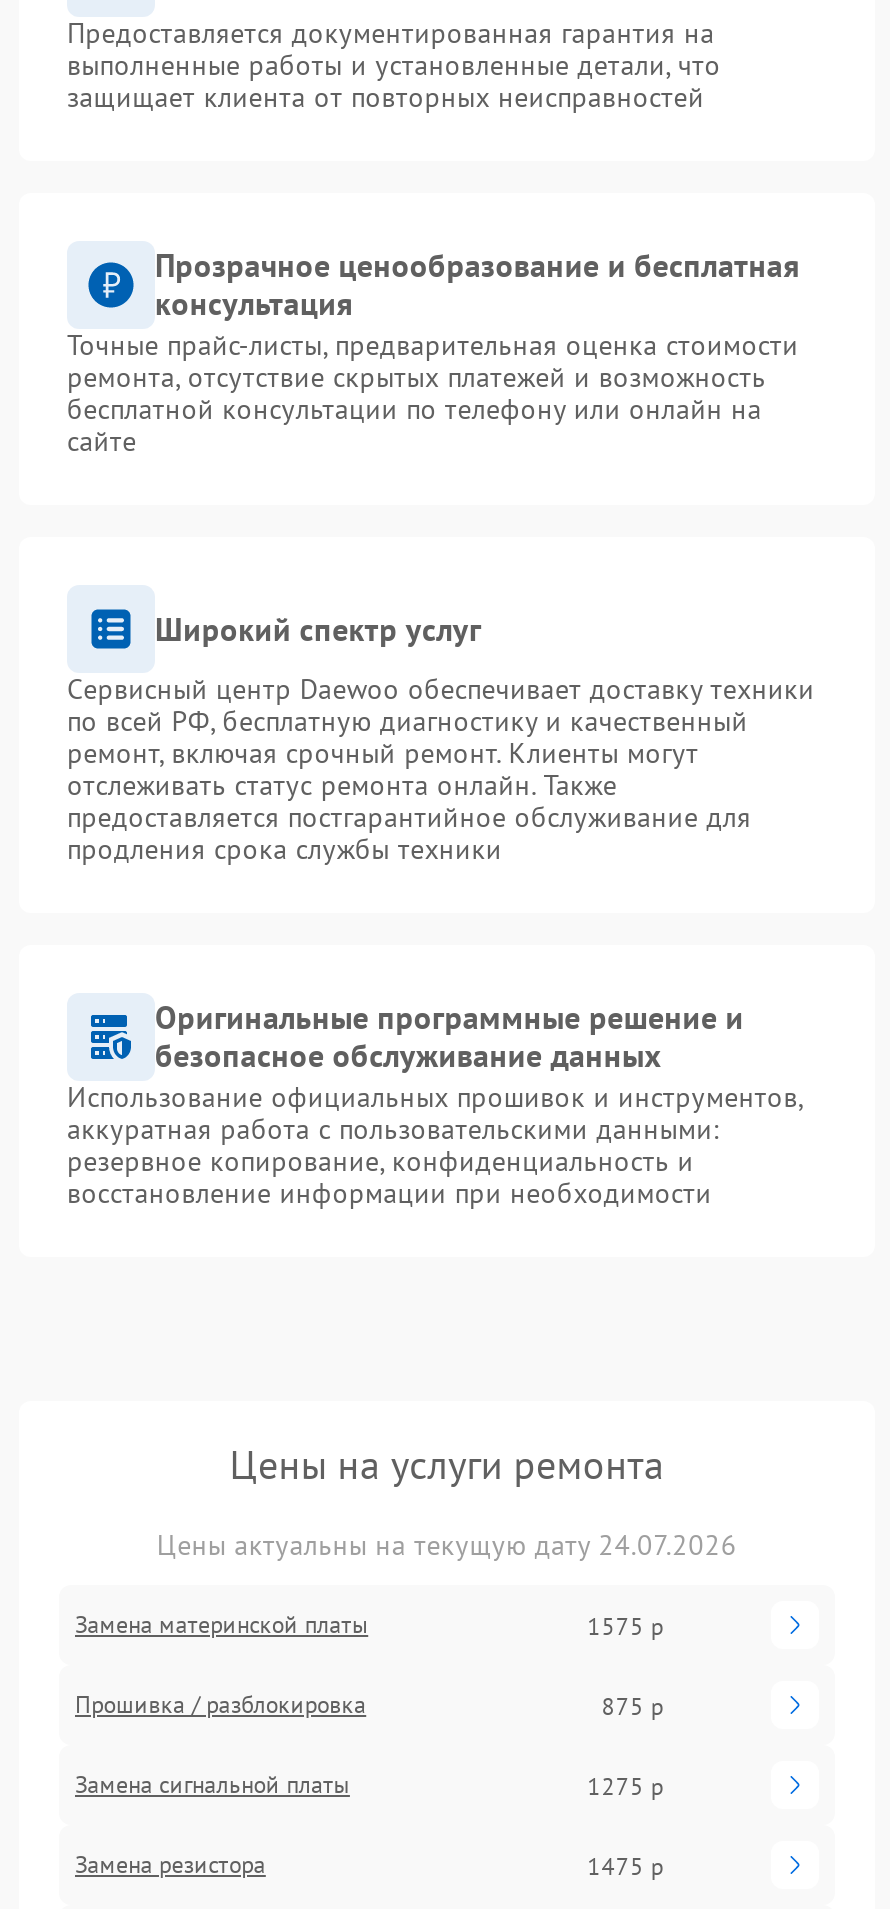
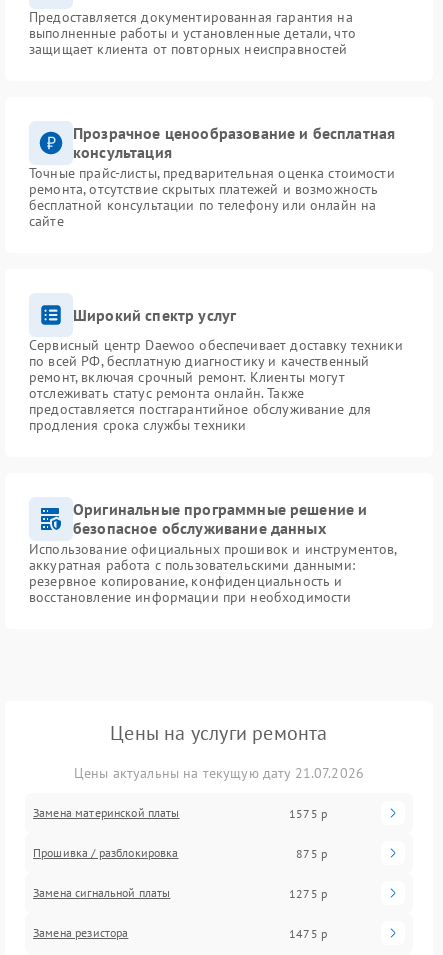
[157,1527,737,1563] Цены актуальны на текущую дату 24.07.2026 -> [74,764,364,782] Цены актуальны на текущую дату 21.07.2026

